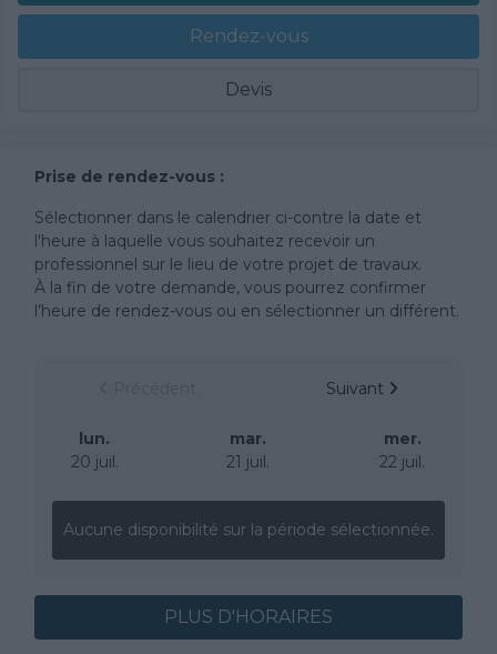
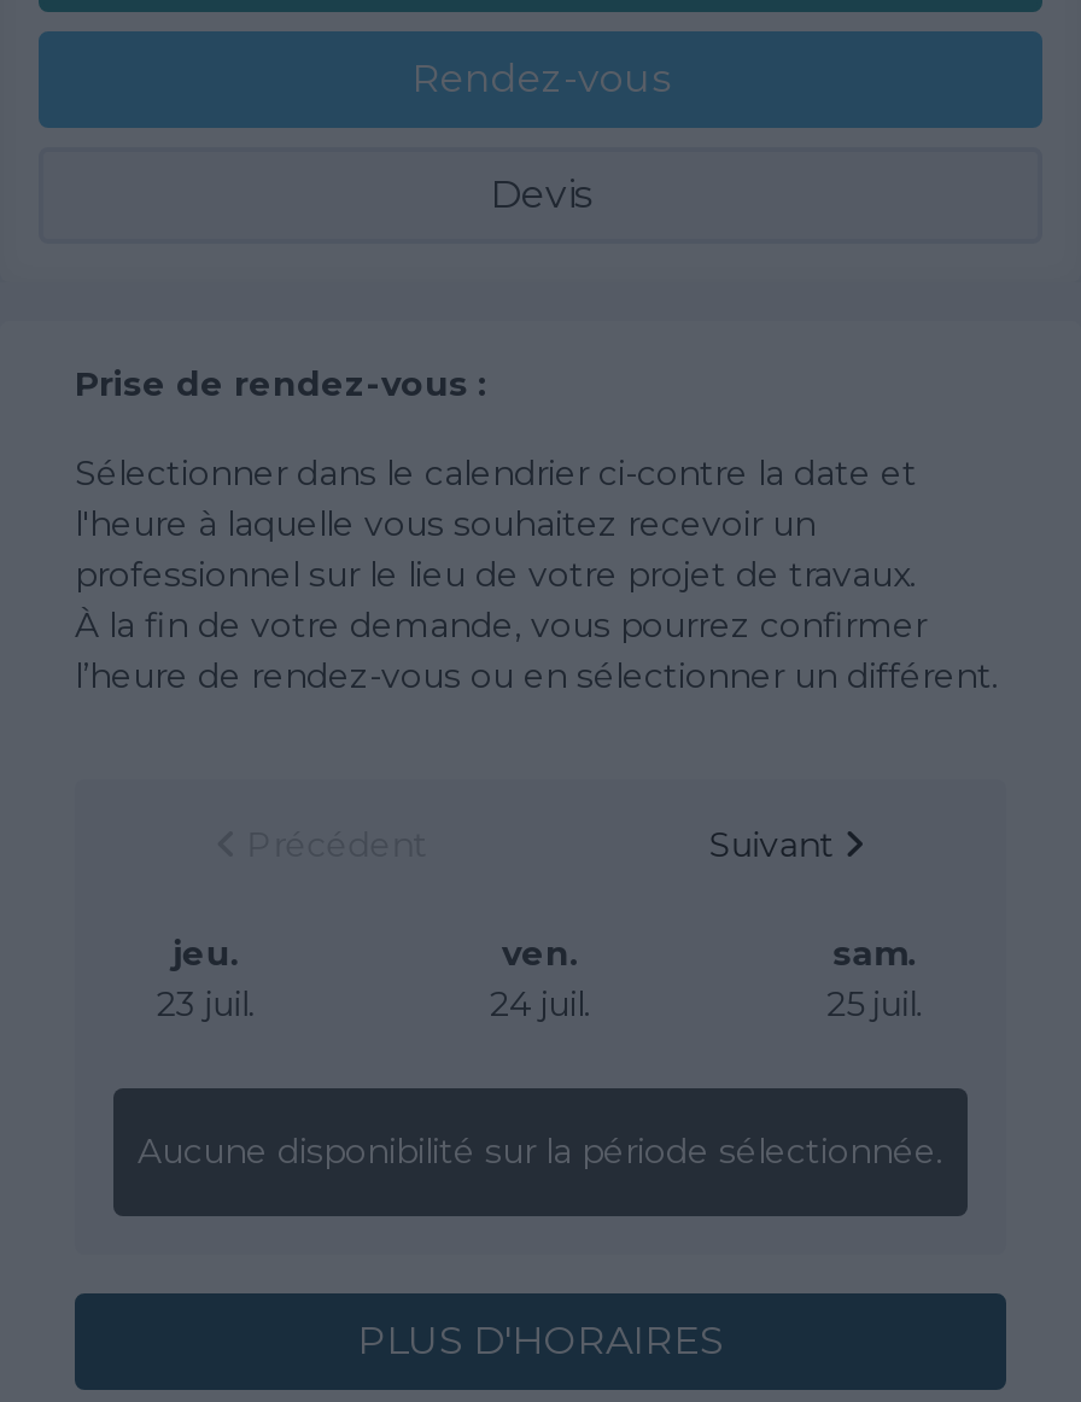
[71,428,118,471] lun. | 20 juil. -> [156,930,255,1024] jeu. | 23 juil.
[227,428,270,471] mar. | 21 juil. -> [490,930,591,1024] ven. | 24 juil.
[380,428,425,471] mer. | 22 juil. -> [827,930,923,1024] sam. | 25 juil.

